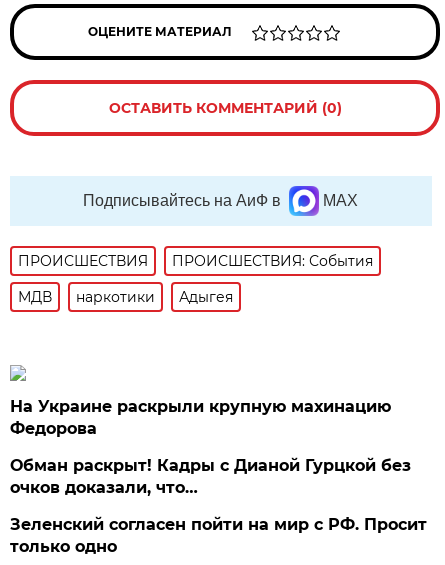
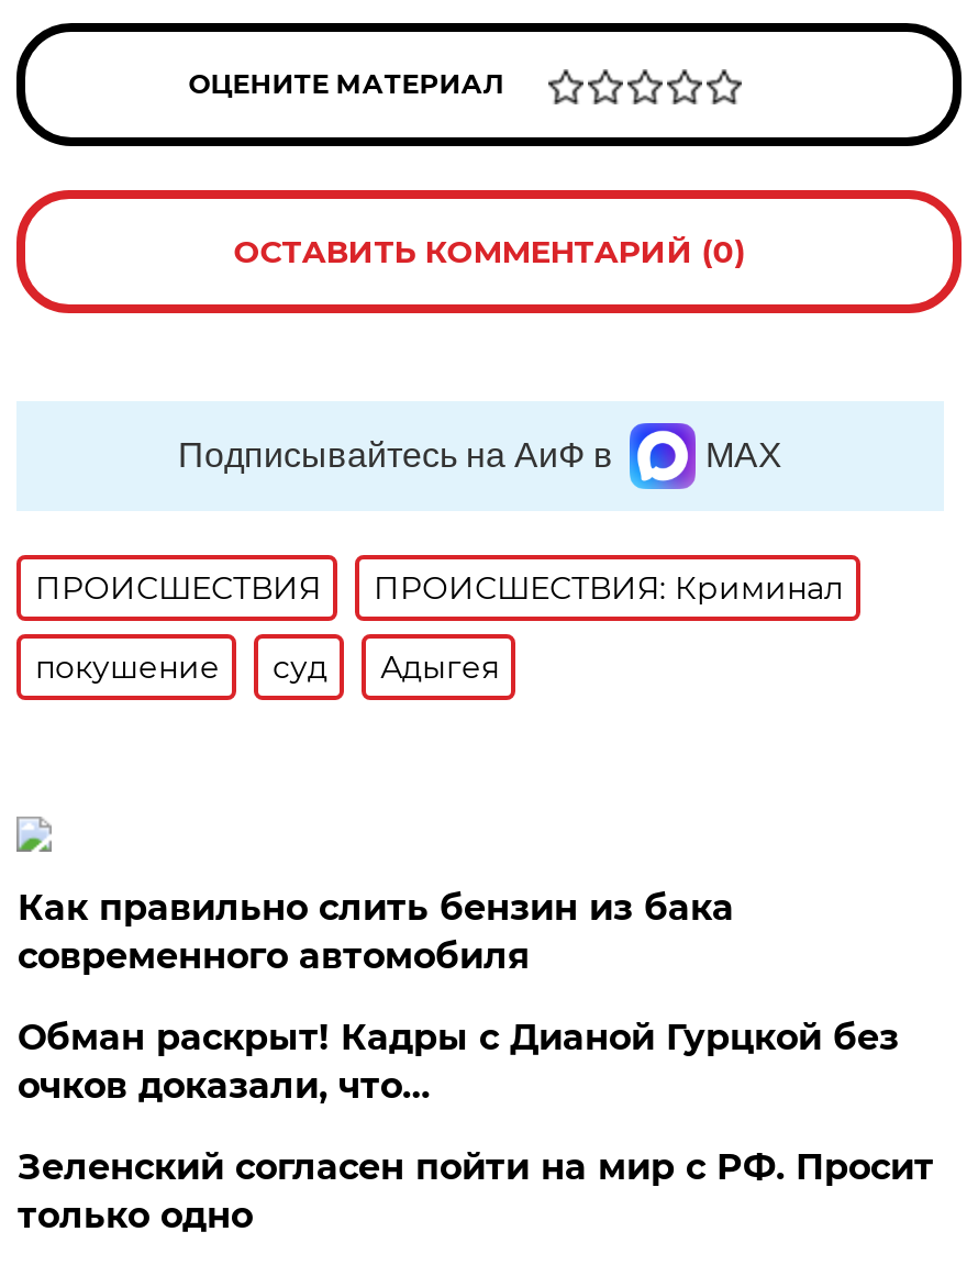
[172,252,373,270] ПРОИСШЕСТВИЯ: События -> [373,568,844,608] ПРОИСШЕСТВИЯ: Криминал
[18,288,155,306] МДВ | наркотики -> [35,647,327,687] покушение | суд
[10,397,391,438] На Украине раскрыли крупную махинацию | Федорова -> [17,887,734,977] Как правильно слить бензин из бака | современного автомобиля

